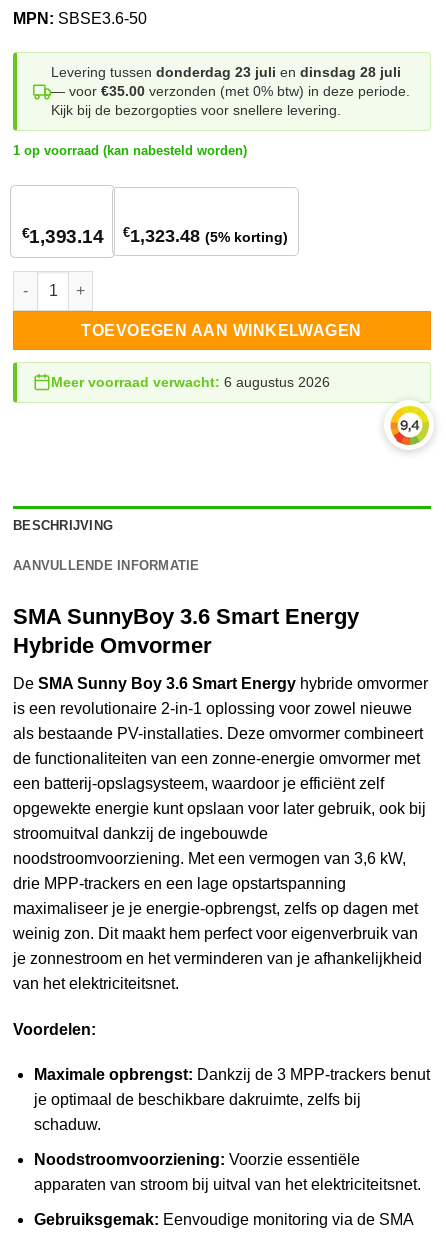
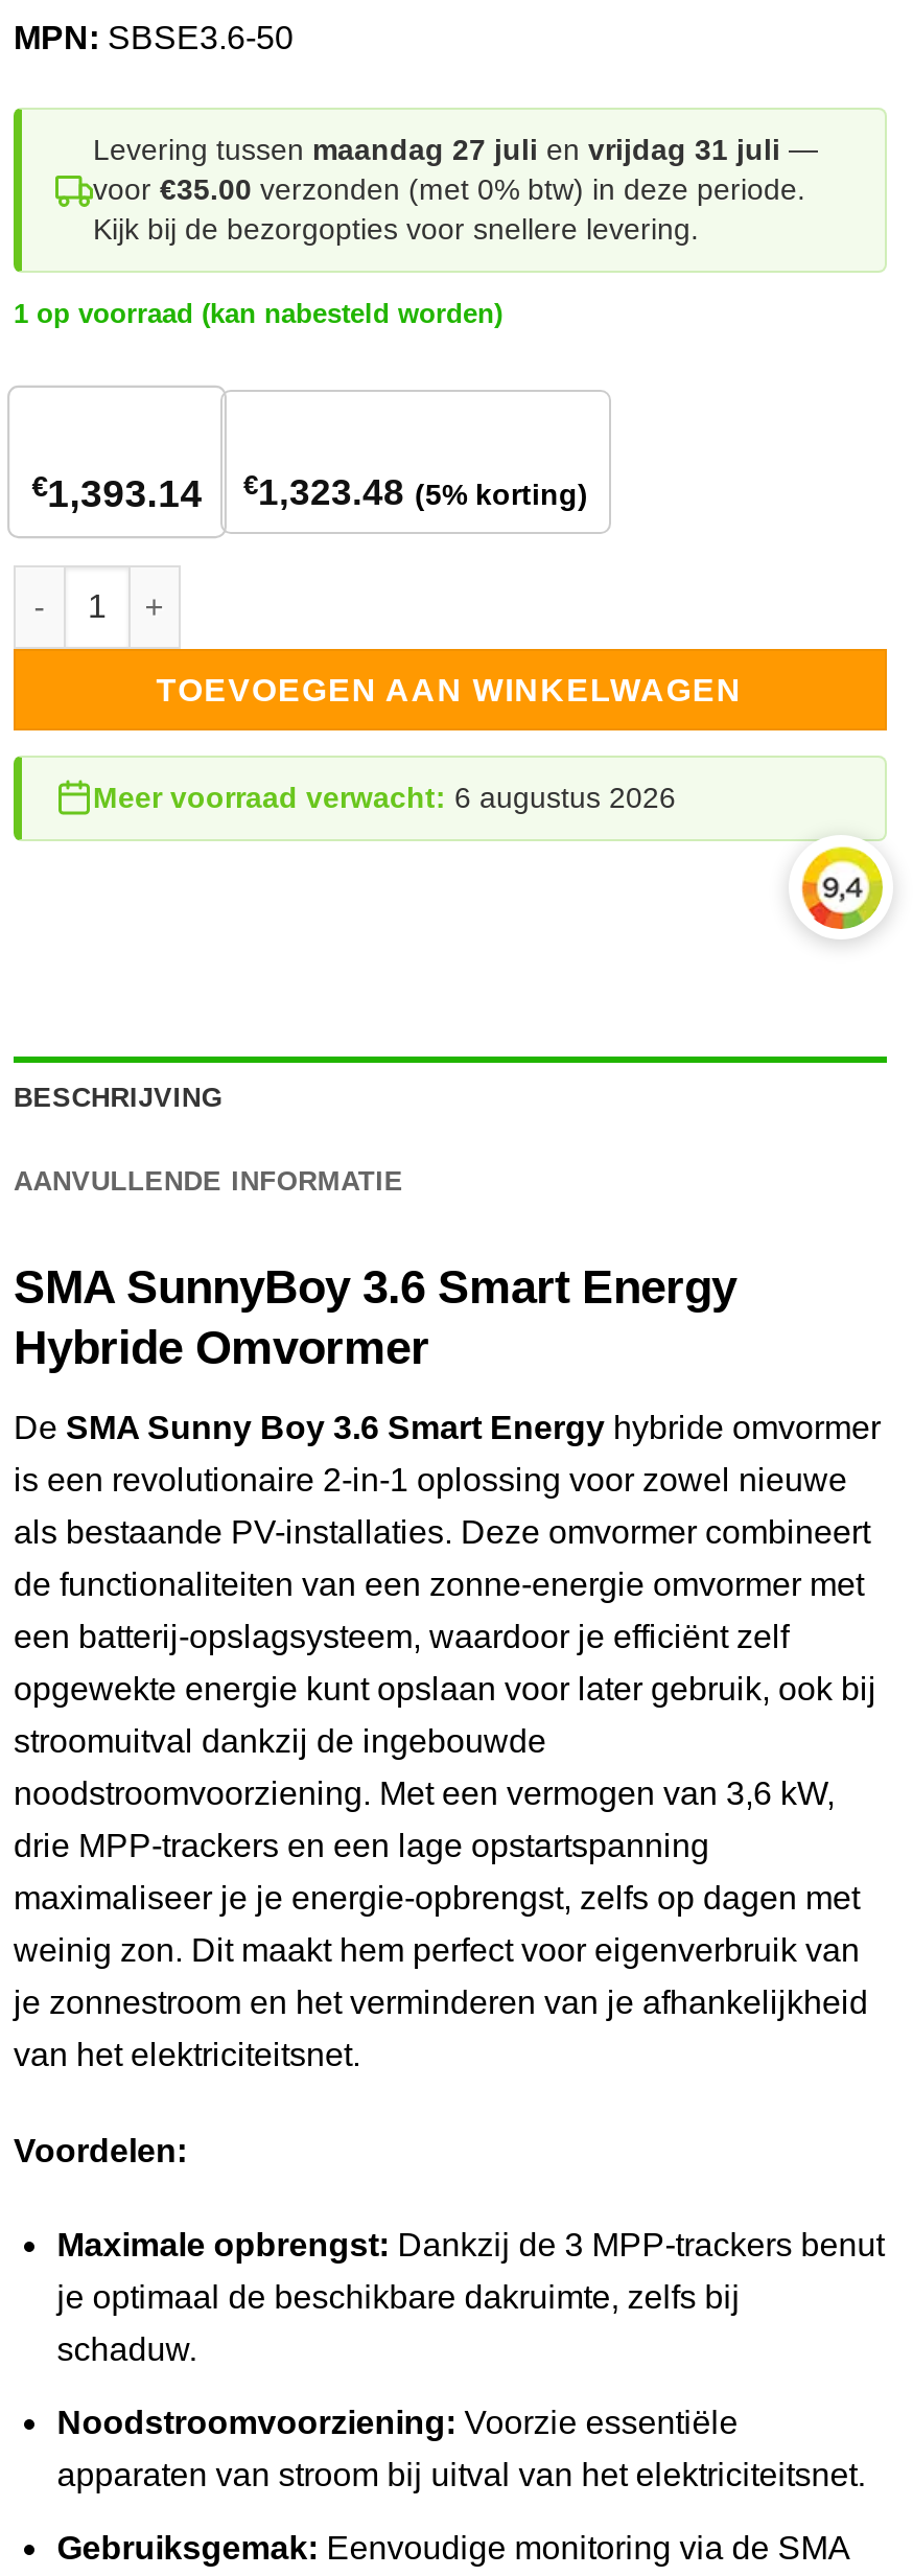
[51,64,410,99] Levering tussen donderdag 23 juli en dinsdag 28 juli | — voor €35.00 verzonden (met 0% btw) in deze periode. -> [93,133,818,206] Levering tussen maandag 27 juli en vrijdag 31 juli — | voor €35.00 verzonden (met 0% btw) in deze periode.

